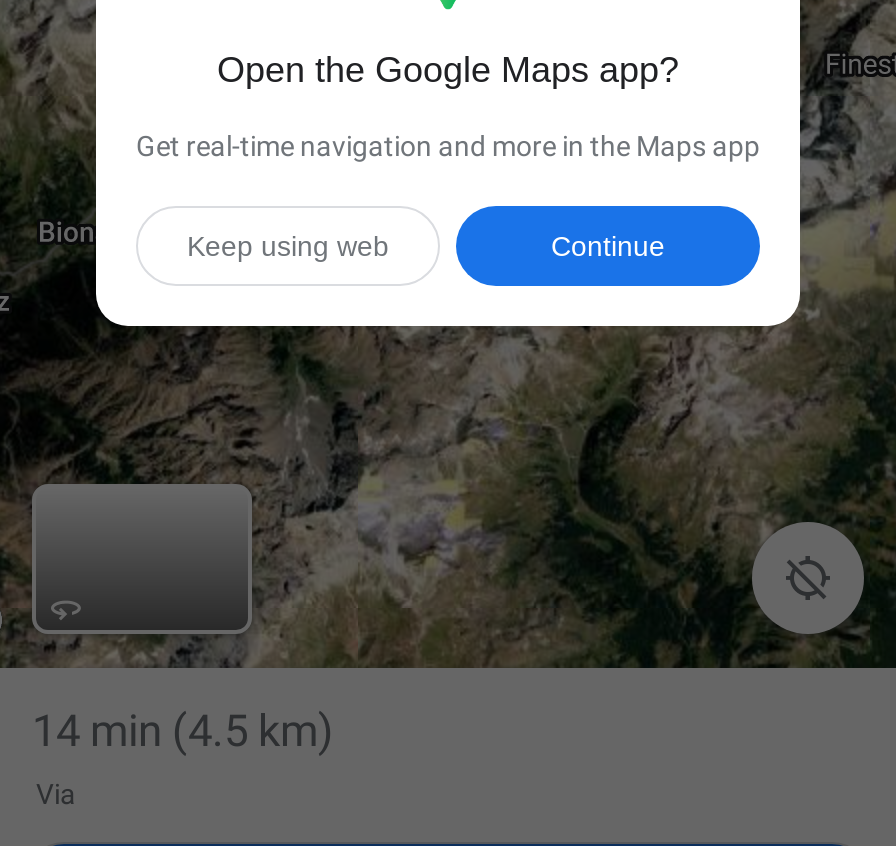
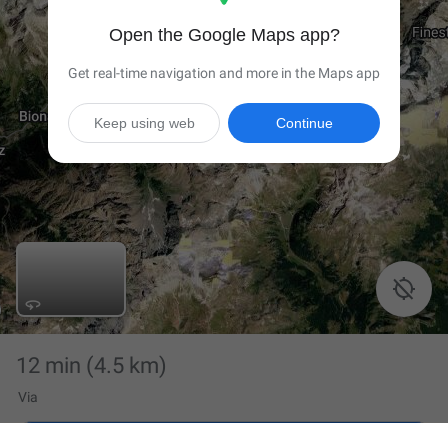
[32,706,334,756] 14 min (4.5 km) -> [16,353,167,378] 12 min (4.5 km)

